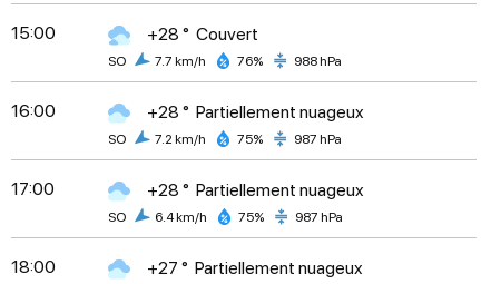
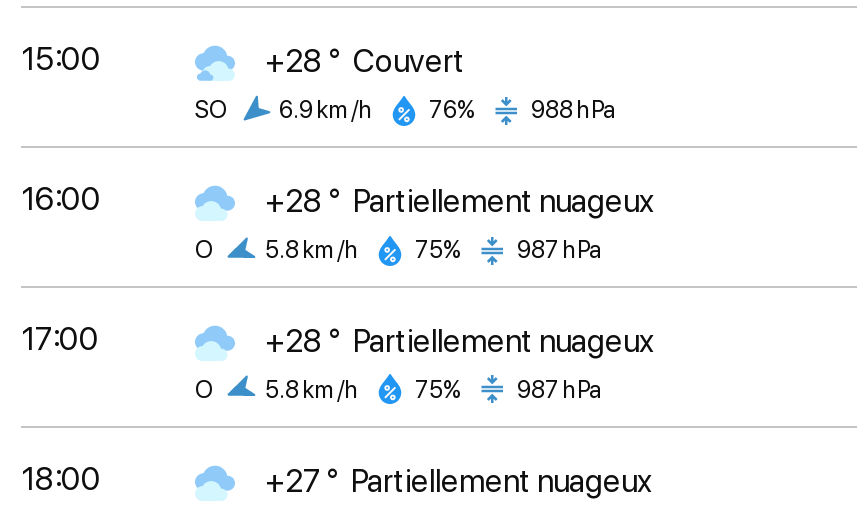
[108,53,342,69] SO 7.7 km/h 76% 988 hPa -> [195,96,617,124] SO 6.9 km/h 76% 988 hPa
[108,131,206,147] SO | 7.2 km/h -> [195,236,359,264] O | 5.8 km/h
[108,209,207,225] SO | 6.4 km/h -> [195,375,359,403] O | 5.8 km/h

